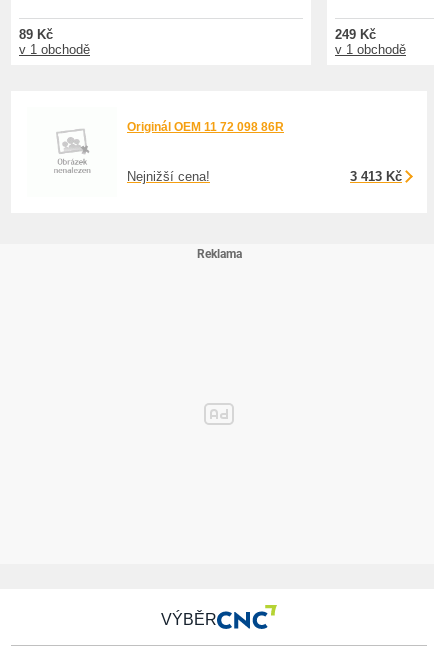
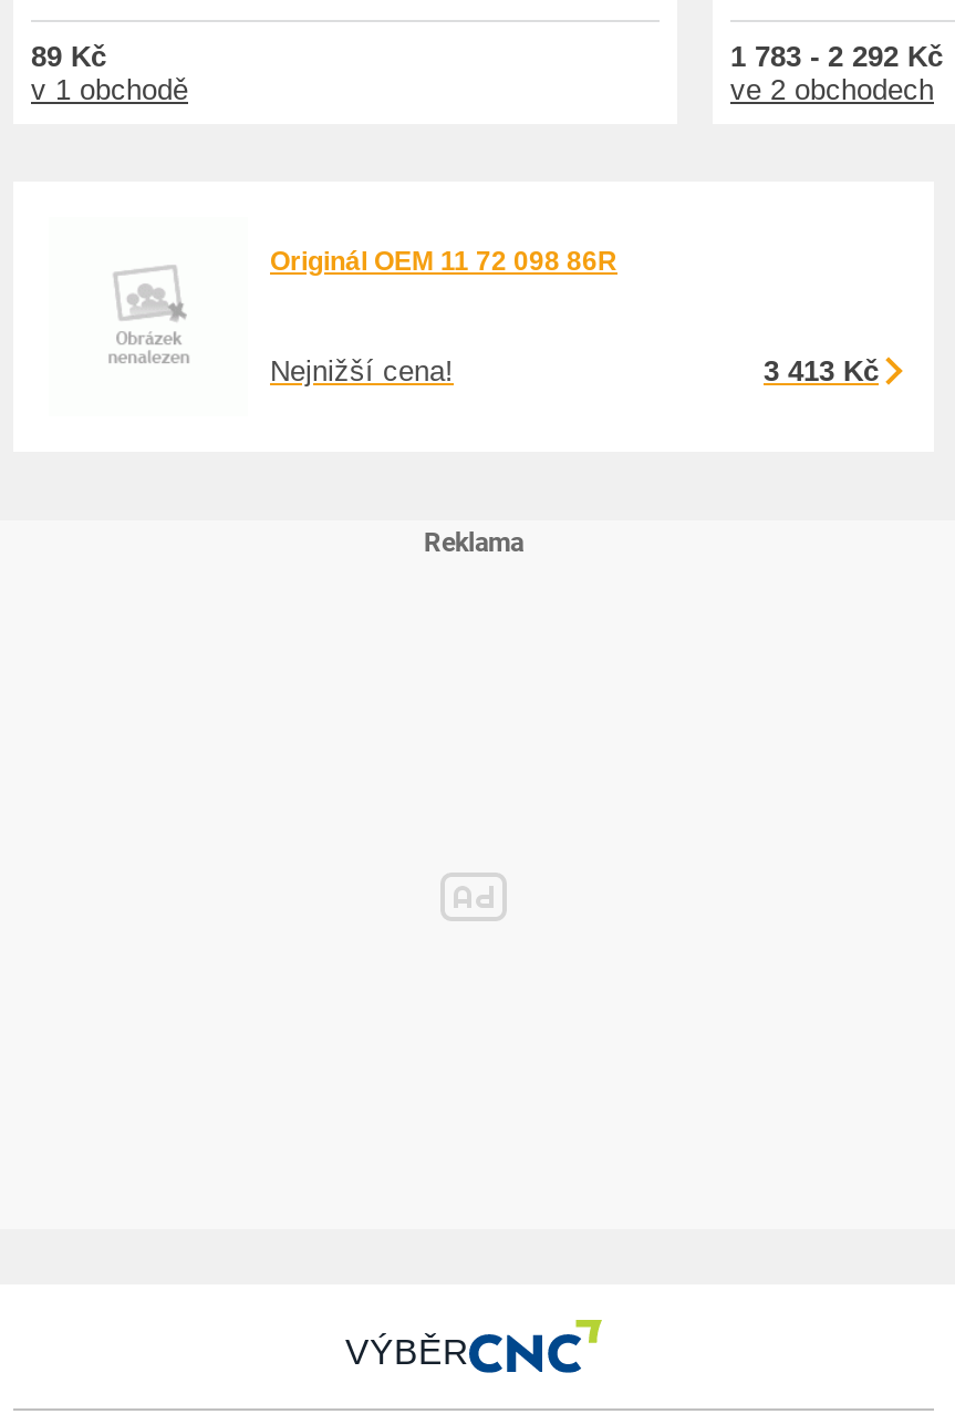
[335,27,406,57] 249 Kč | v 1 obchodě -> [730,39,943,106] 1 783 - 2 292 Kč | ve 2 obchodech

